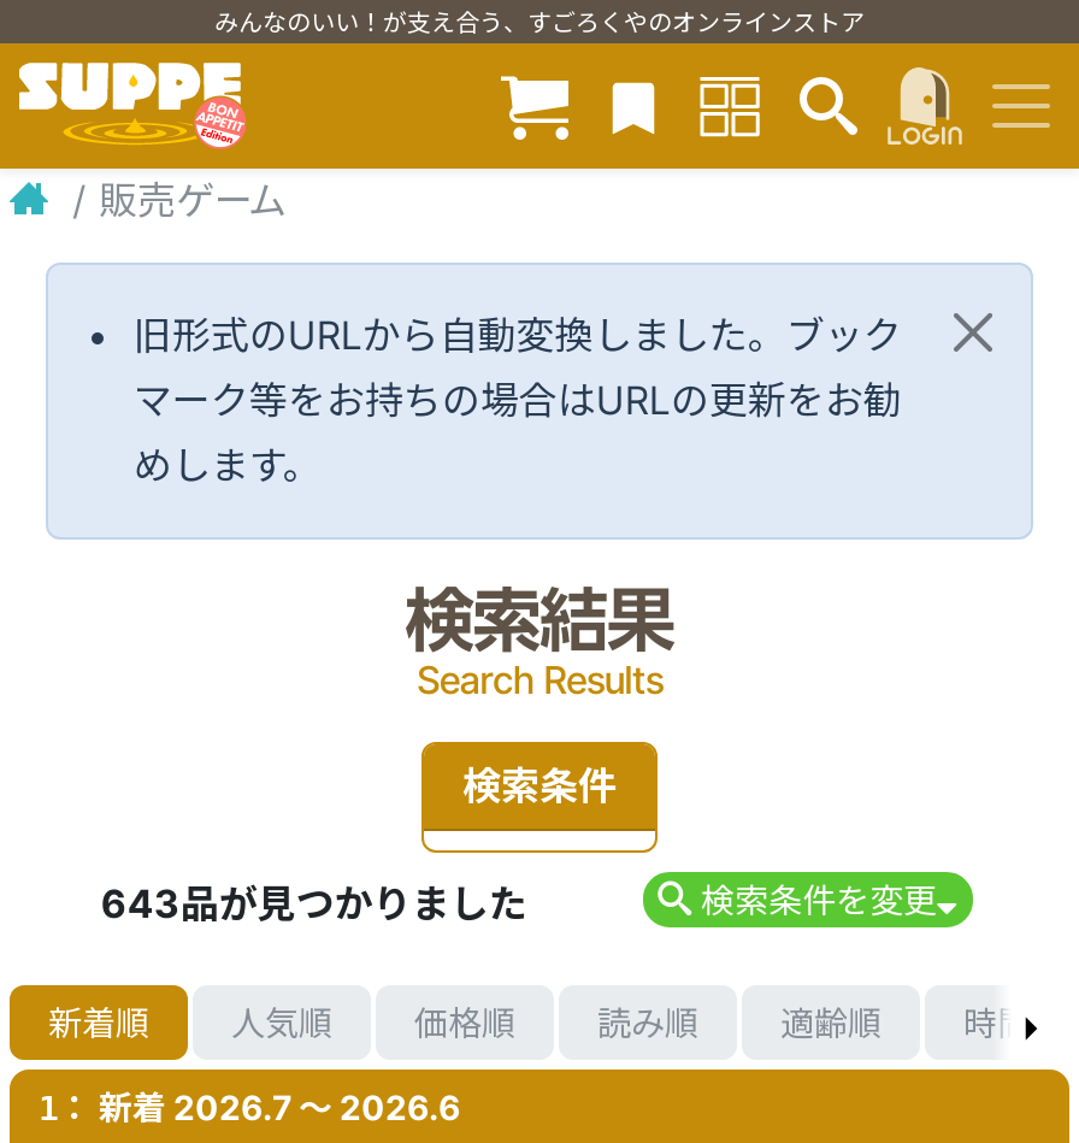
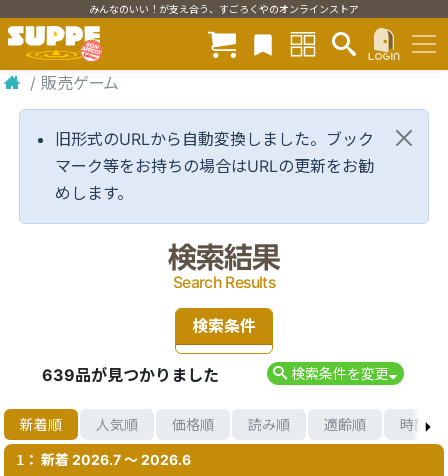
[101,879,527,927] 643品が見つかりました -> [42,365,219,385] 639品が見つかりました

